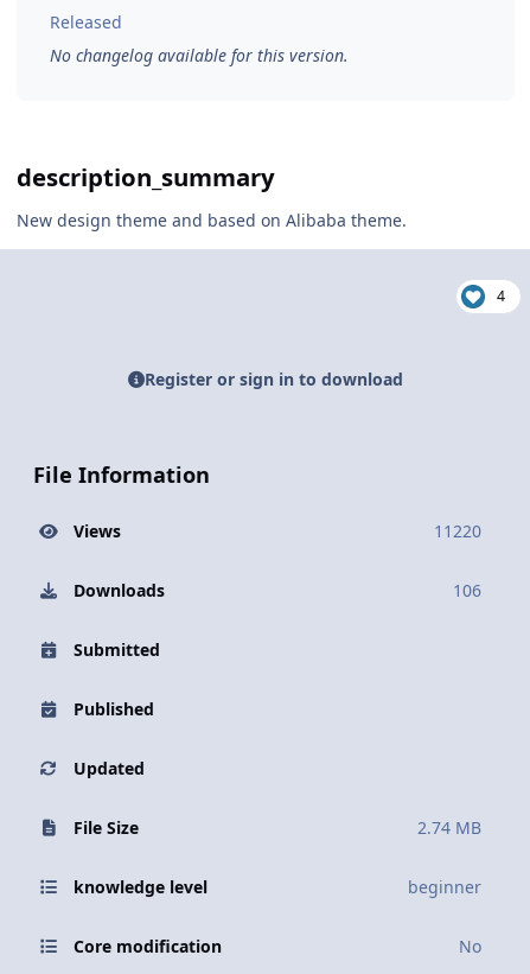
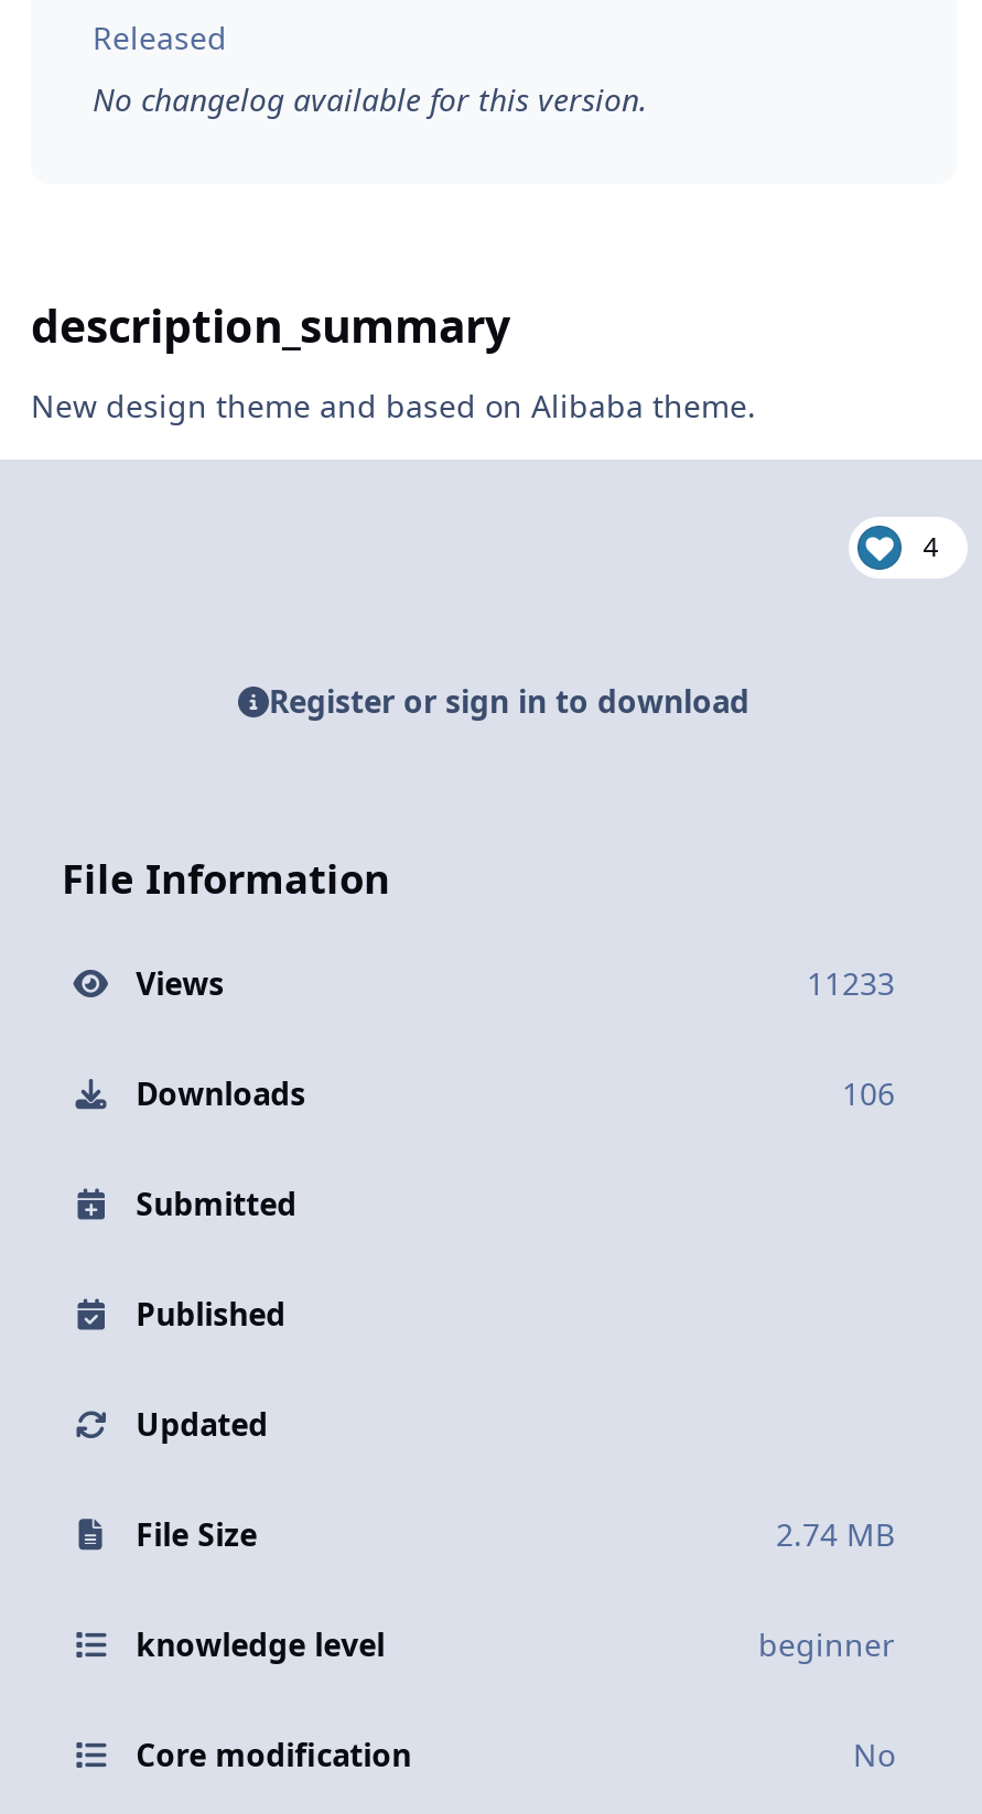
[434,520,481,542] 11220 -> [807,962,895,1004] 11233

